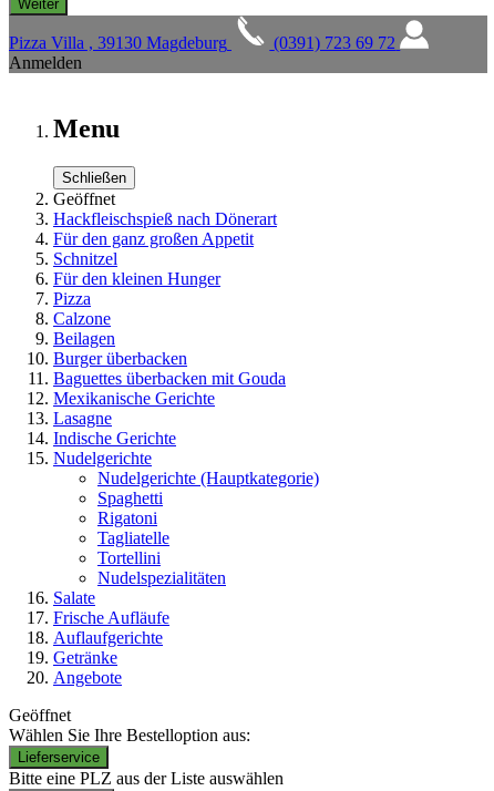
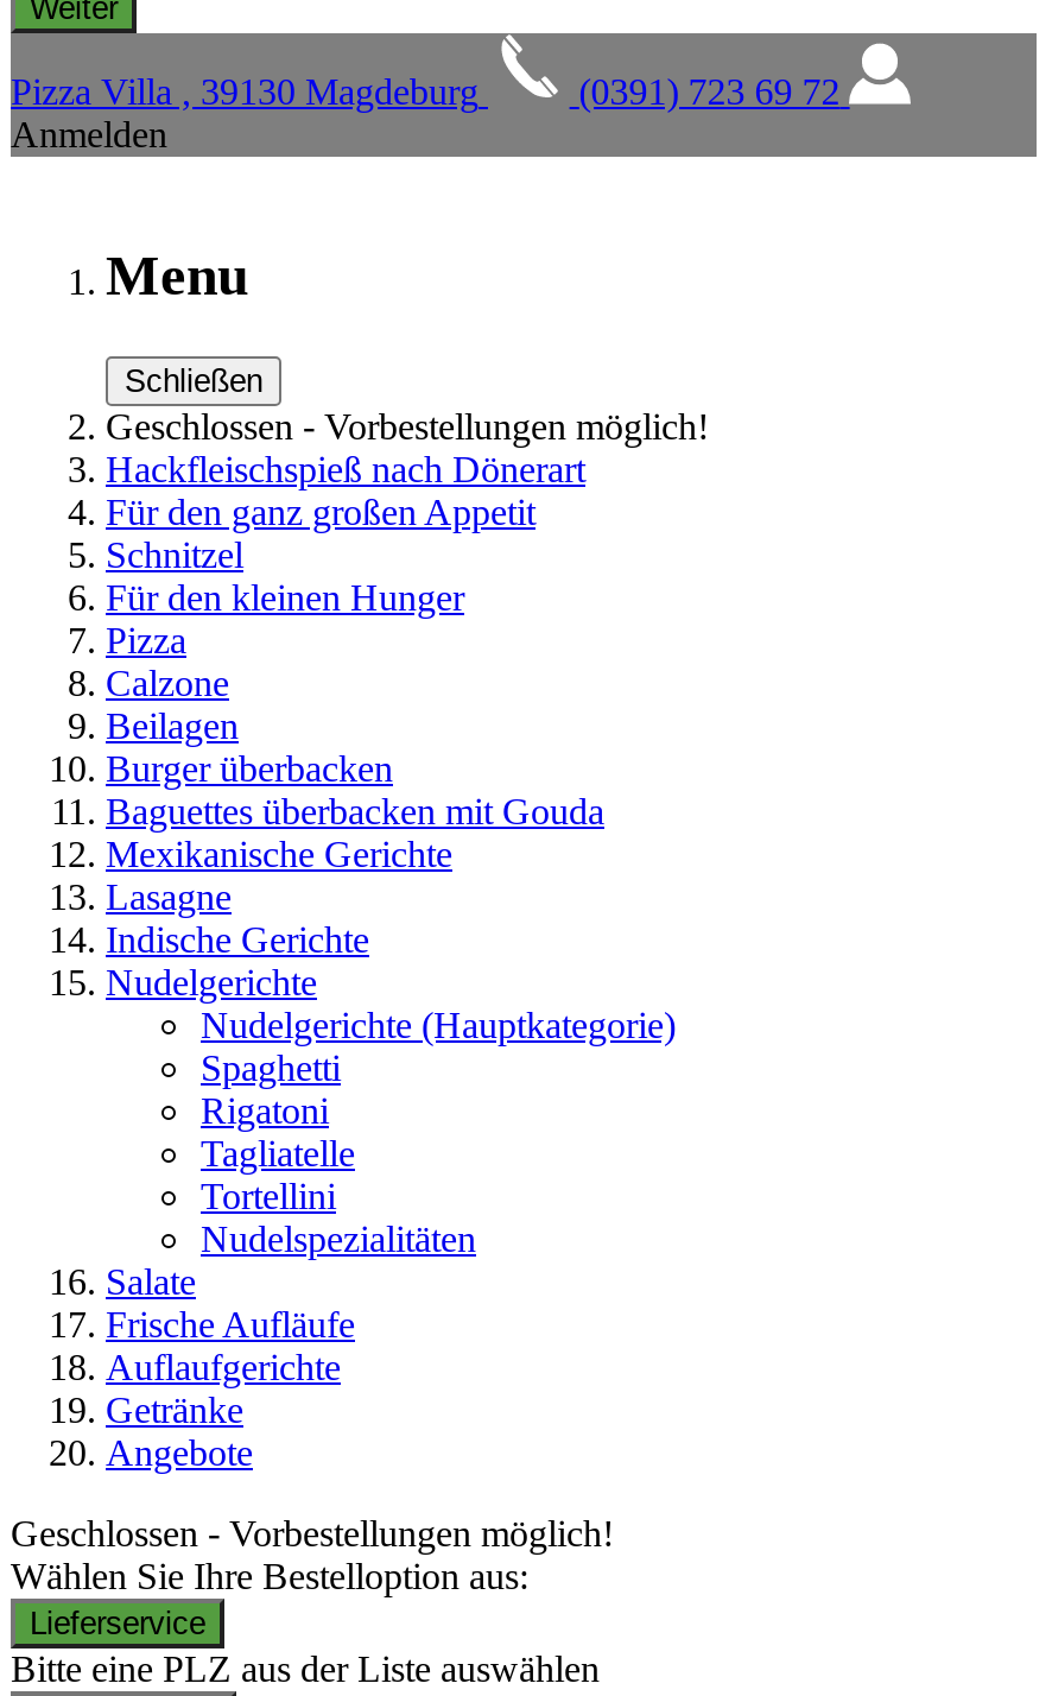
[53,190,115,209] Geöffnet -> [106,407,709,448] Geschlossen - Vorbestellungen möglich!
[9,706,71,725] Geöffnet -> [11,1514,614,1554] Geschlossen - Vorbestellungen möglich!

